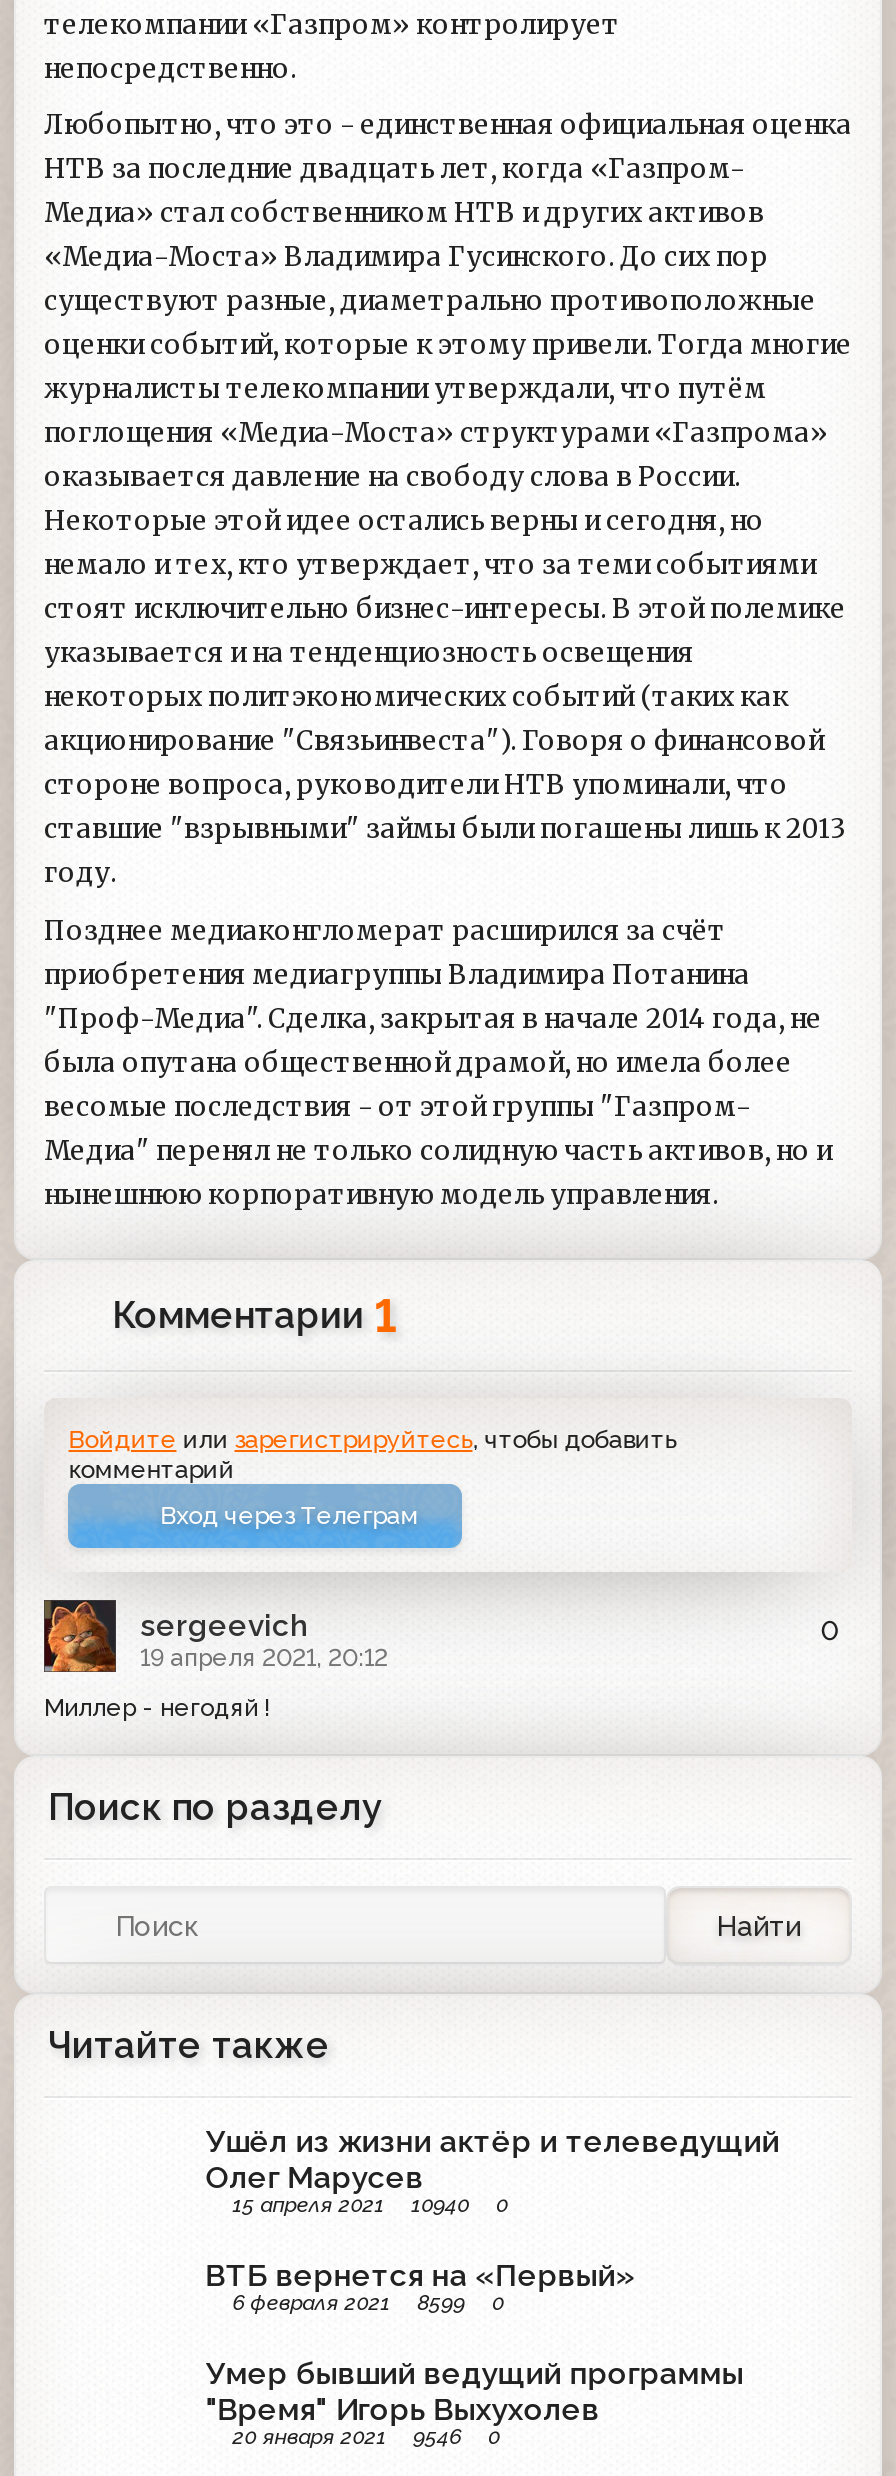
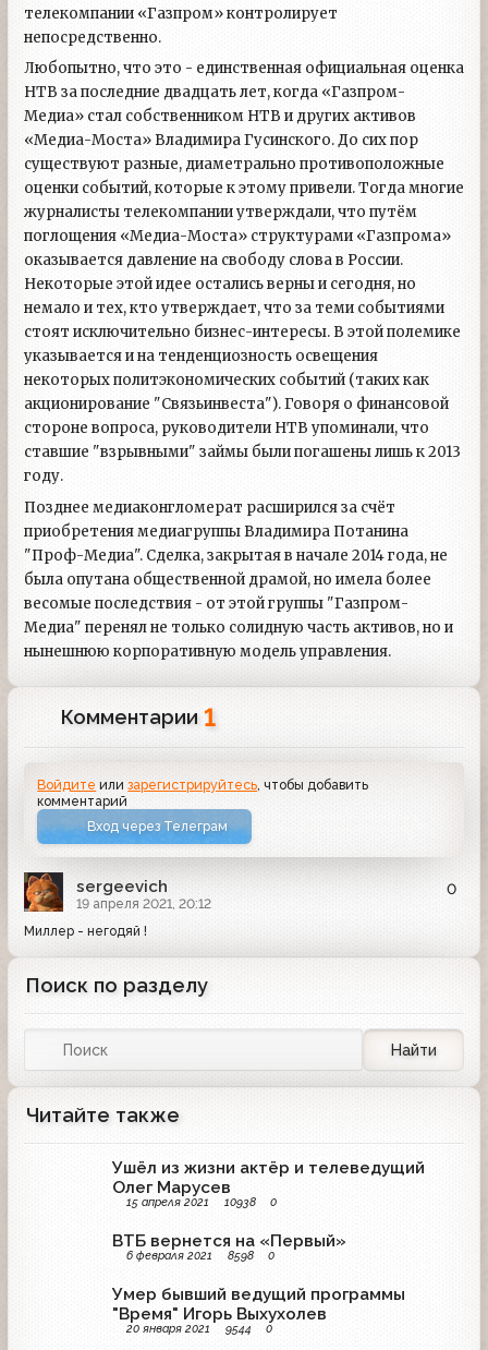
[411,2192,469,2218] 10940 -> [224,1195,256,1209] 10938
[417,2290,465,2316] 8599 -> [227,1249,253,1263] 8598
[413,2424,461,2450] 9546 -> [225,1322,251,1336] 9544

